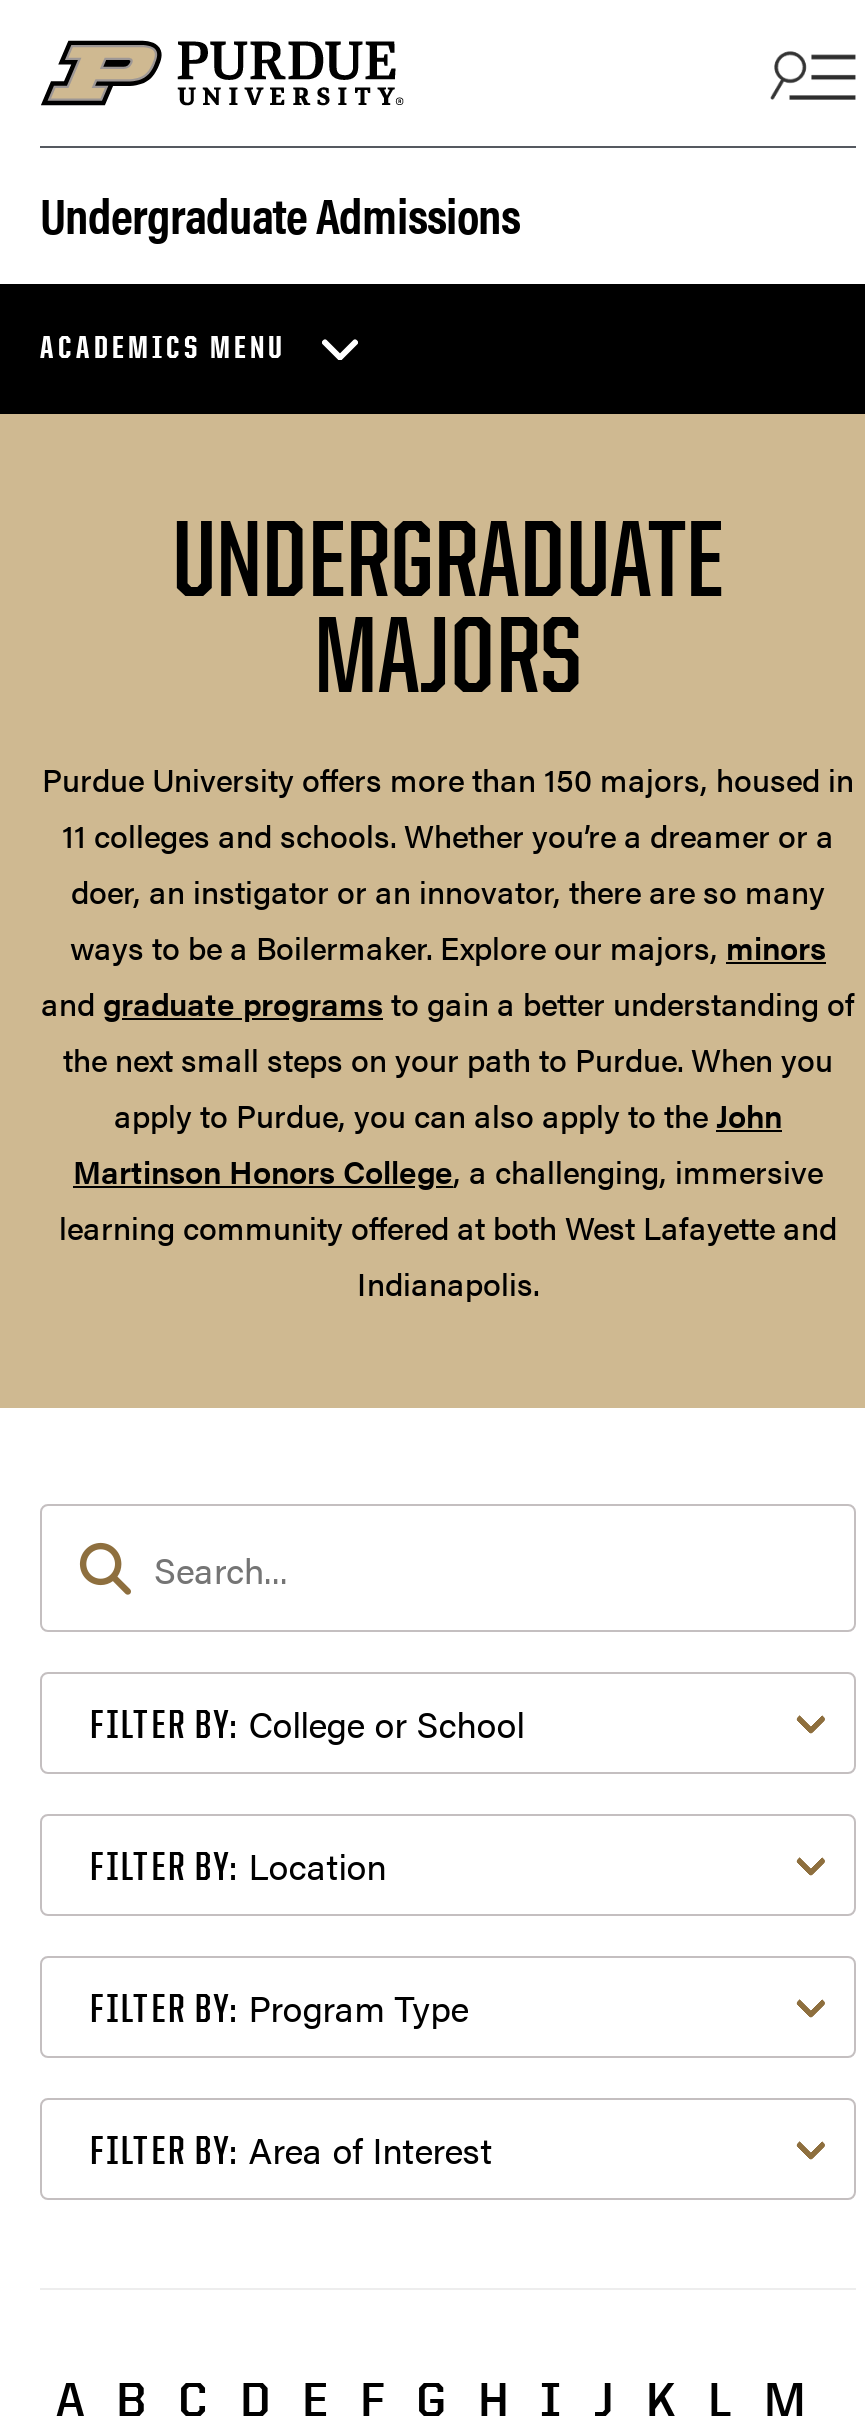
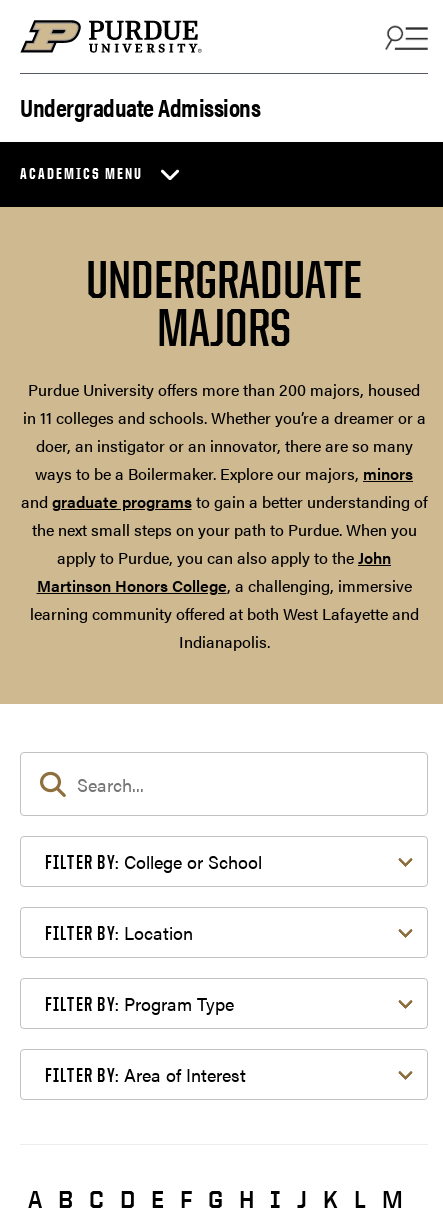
[42,756,854,858] Purdue University offers more than 150 majors, housed in | 11 colleges and schools. Whether you’re a dreamer or a -> [22,378,425,429] Purdue University offers more than 200 majors, housed | in 11 colleges and schools. Whether you’re a dreamer or a

